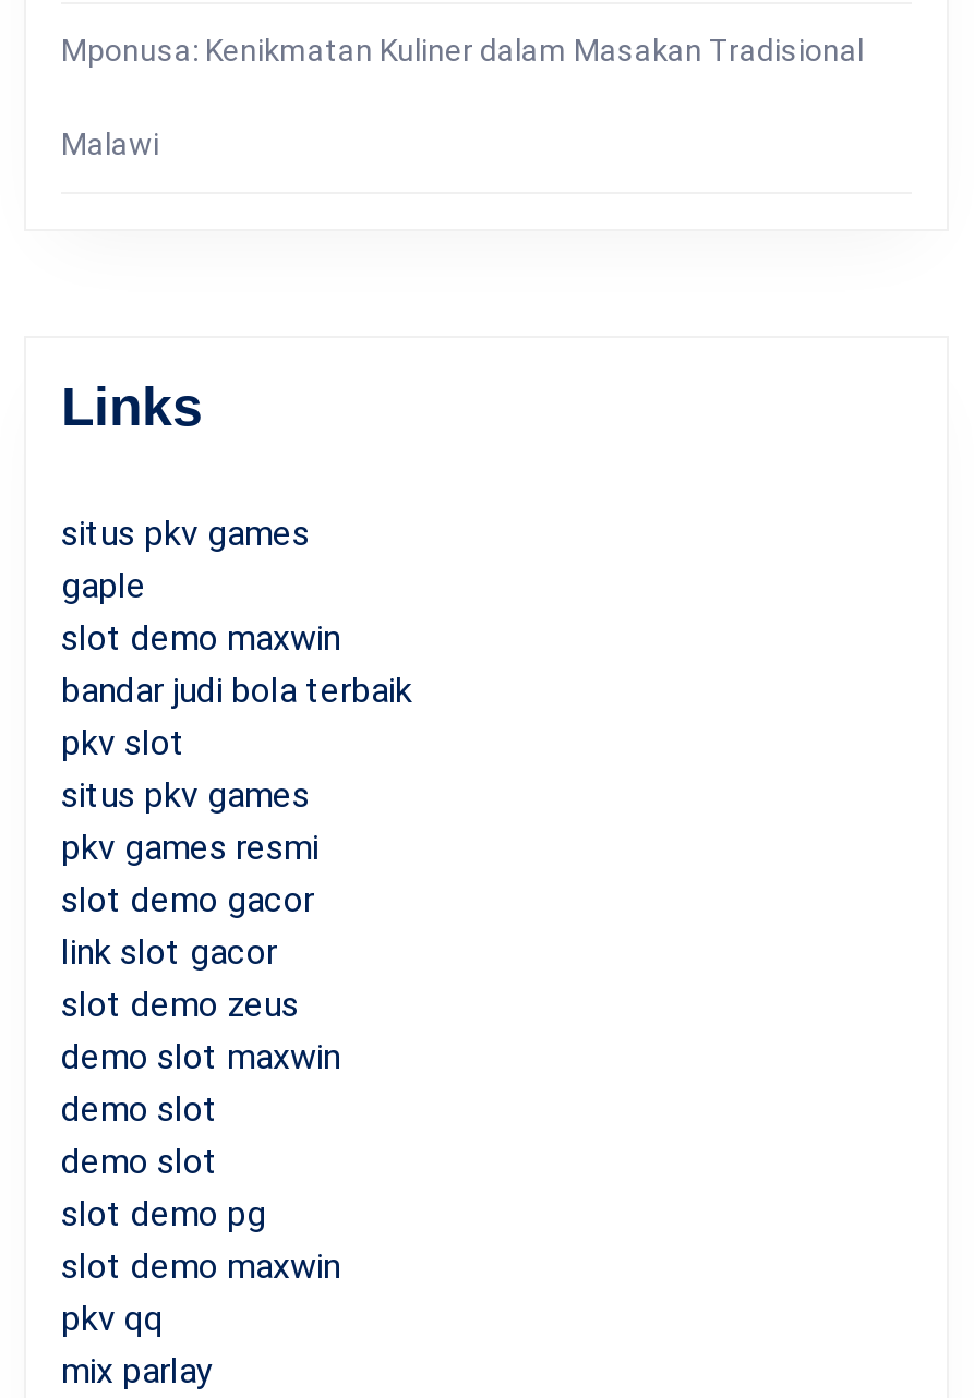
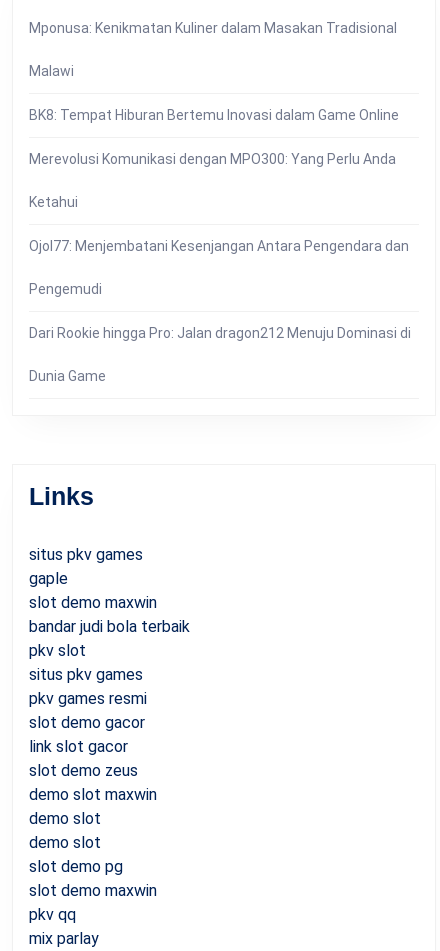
none -> [29,106,411,383] BK8: Tempat Hiburan Bertemu Inovasi dalam Game Online | Merevolusi Komunikasi dengan MPO300: Yang Perlu Anda | Ketahui | Ojol77: Menjembatani Kesenjangan Antara Pengendara dan | Pengemudi | Dari Rookie hingga Pro: Jalan dragon212 Menuju Dominasi di | Dunia Game

